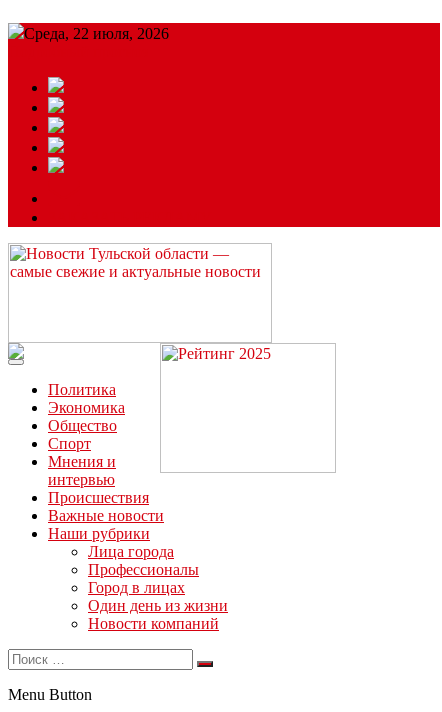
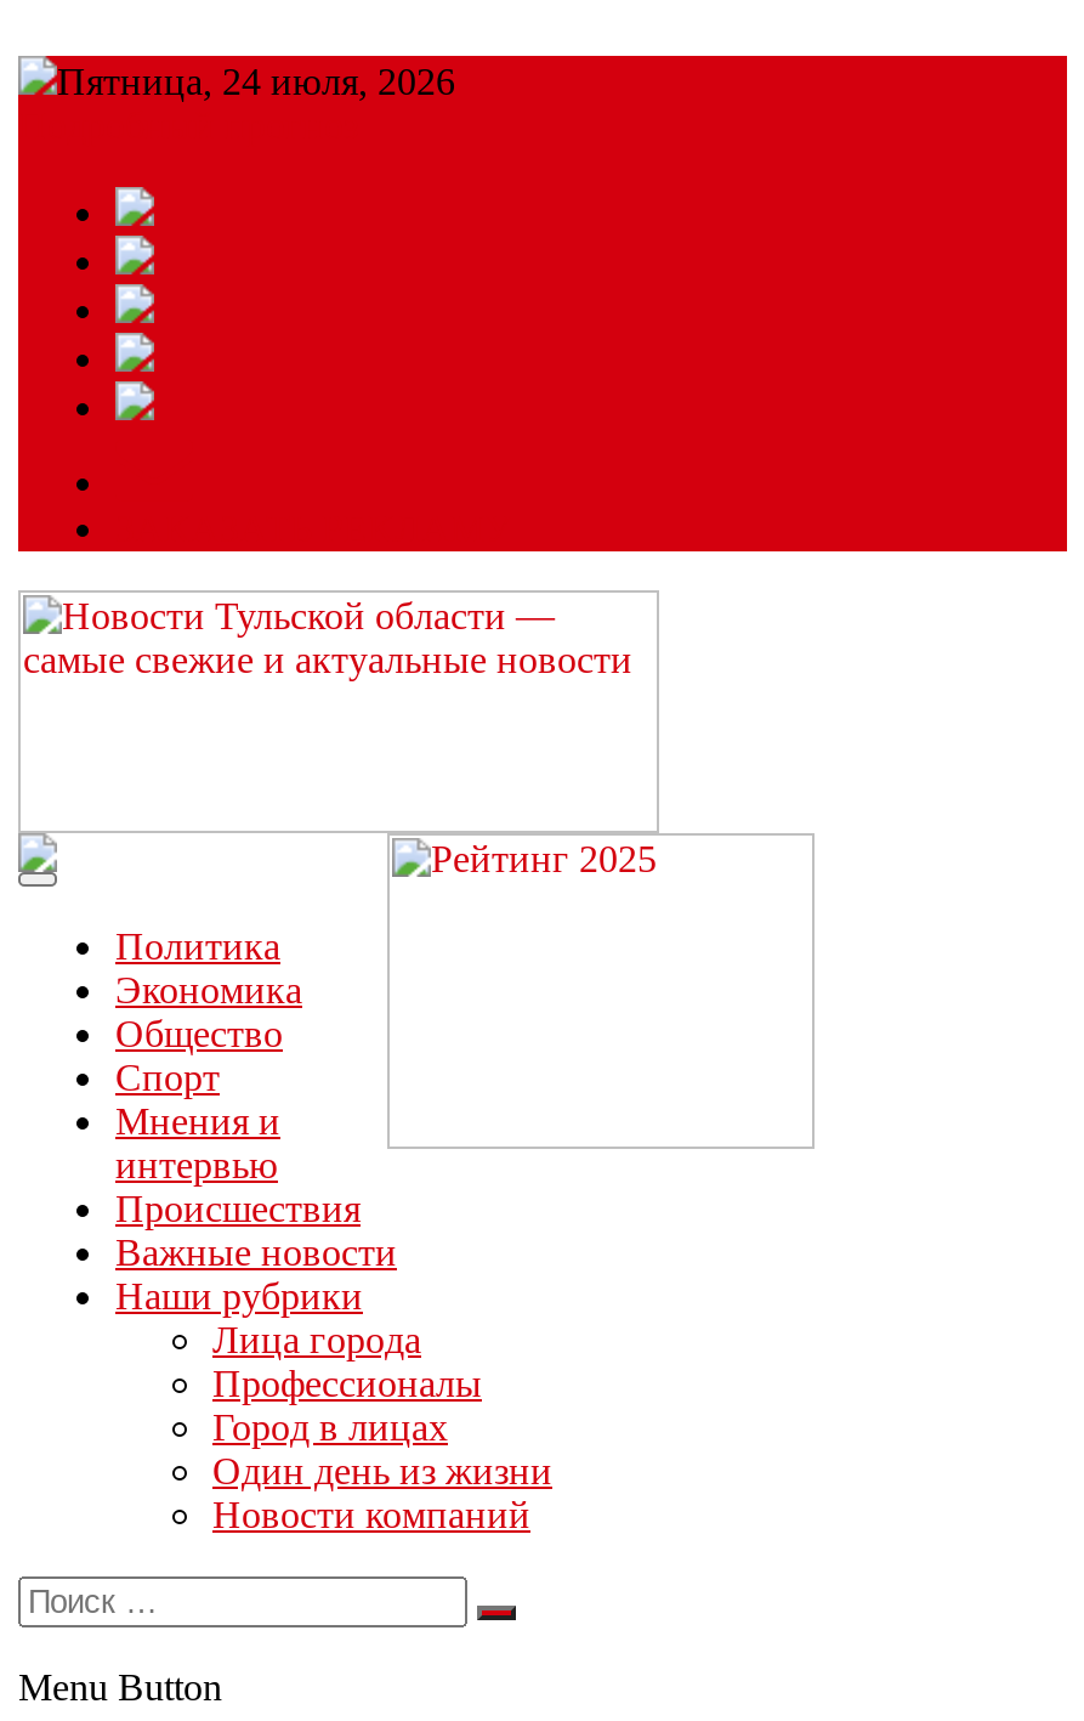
[24,25,169,42] Среда, 22 июля, 2026 -> [57,61,455,102] Пятница, 24 июля, 2026

